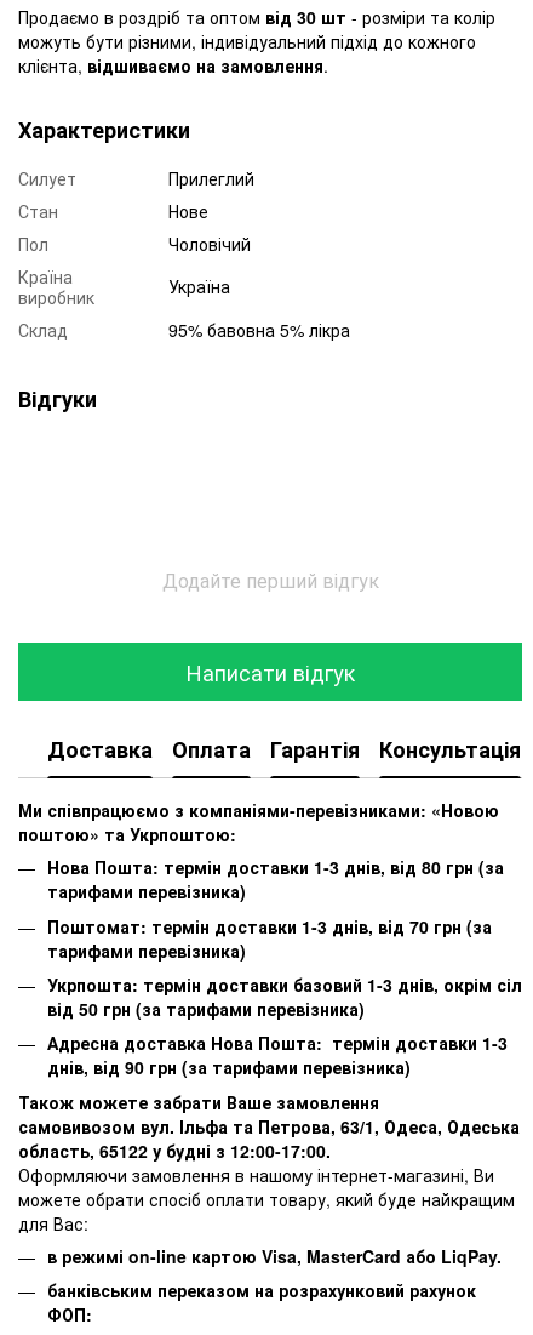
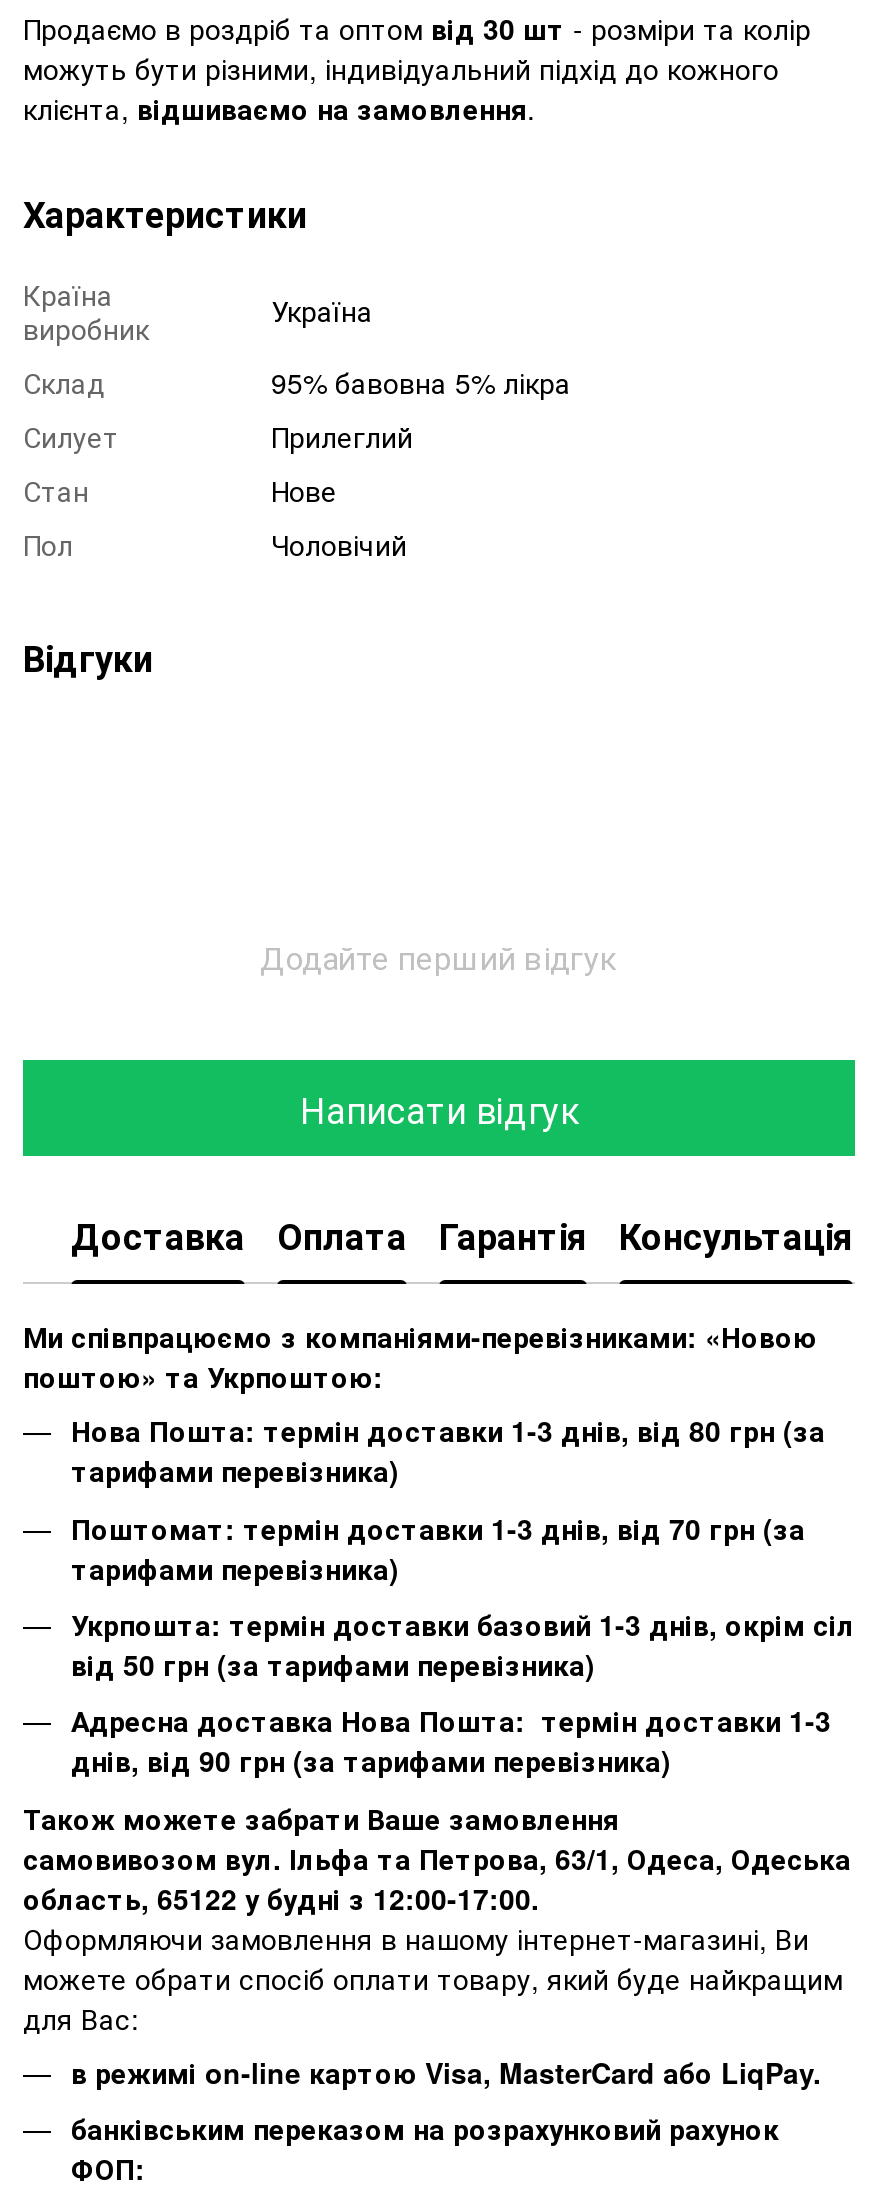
moved [18,166,254,256] -> [23,416,413,564]: Силует | Прилеглий | Стан | Нове | Пол | Чоловічий
moved [18,264,350,342] -> [23,274,571,402]: Країна | виробник | Україна | Склад | 95% бавовна 5% лікра

